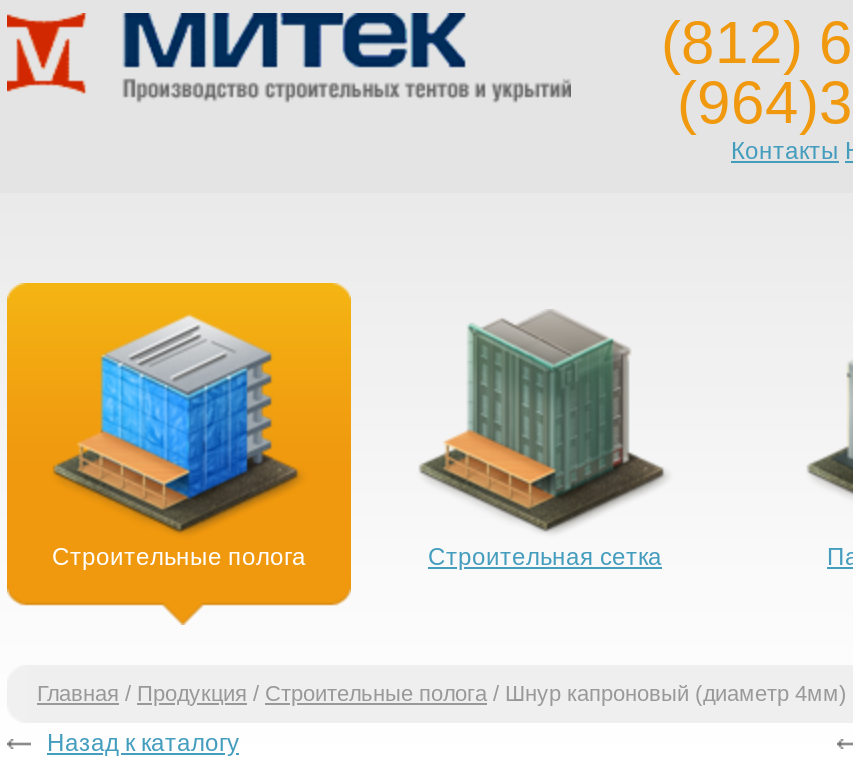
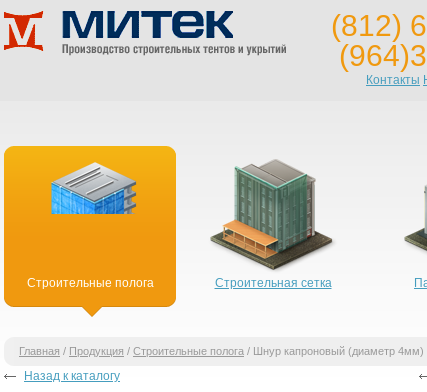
[53,419,301,535] [image] -> none

